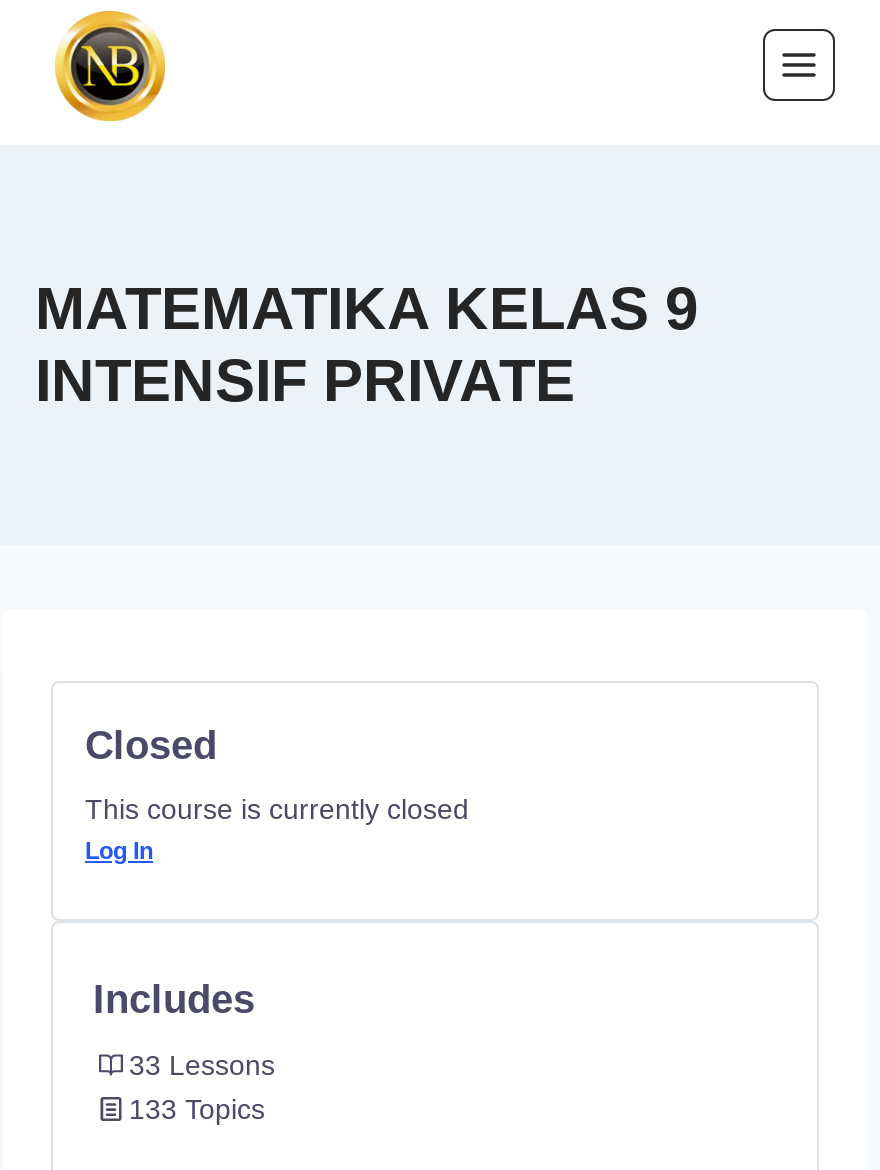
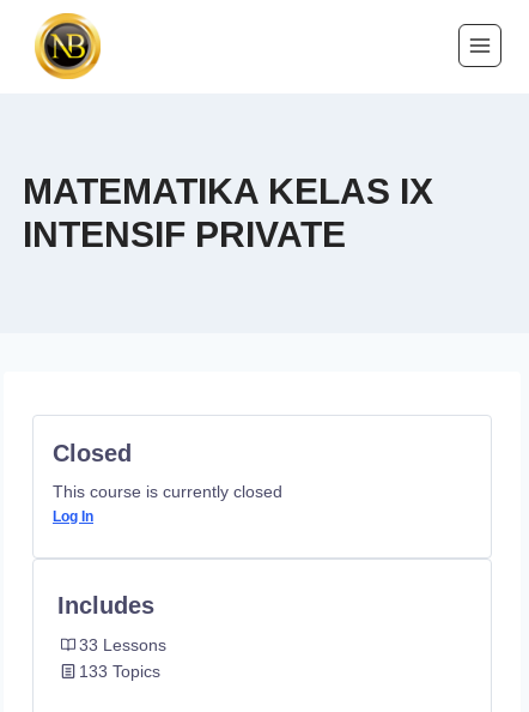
[35,275,699,341] MATEMATIKA KELAS 9 -> [23,171,433,211] MATEMATIKA KELAS IX

